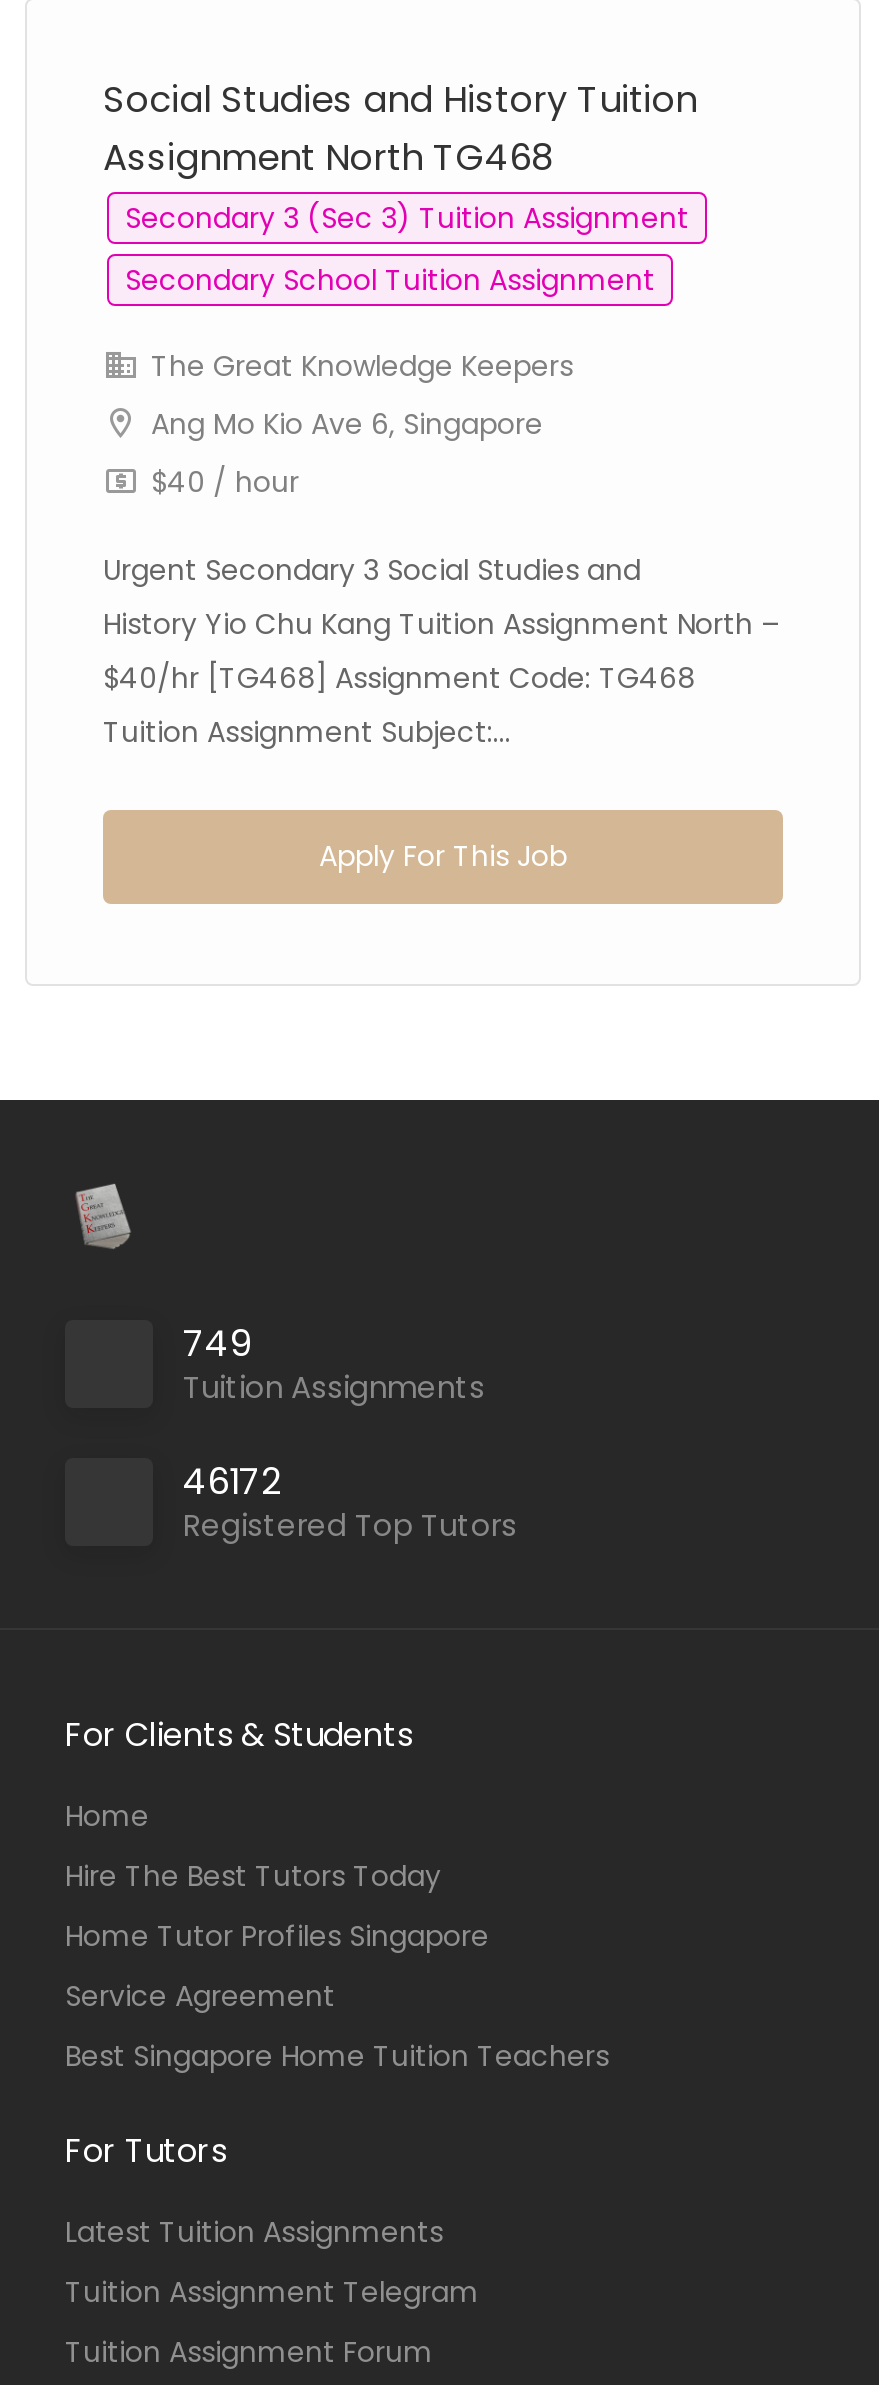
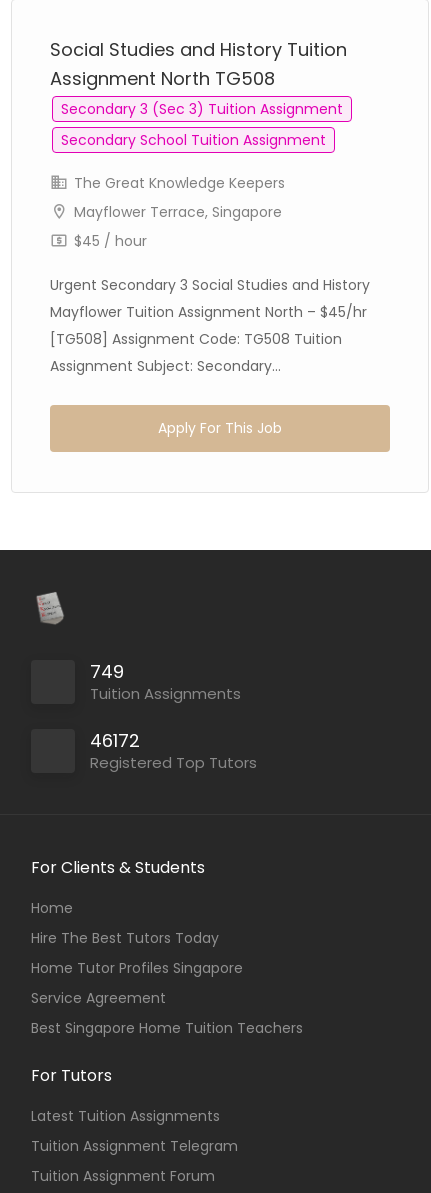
[103,132,553,182] Assignment North TG468 -> [50,66,275,91] Assignment North TG508
[143,404,543,502] Ang Mo Kio Ave 6, Singapore | $40 / hour -> [70,202,282,251] Mayflower Terrace, Singapore | $45 / hour
[103,550,779,752] Urgent Secondary 3 Social Studies and | History Yio Chu Kang Tuition Assignment North – | $40/hr [TG468] Assignment Code: TG468 | Tuition Assignment Subject:... -> [50,275,370,376] Urgent Secondary 3 Social Studies and History | Mayflower Tuition Assignment North – $45/hr | [TG508] Assignment Code: TG508 Tuition | Assignment Subject: Secondary...

